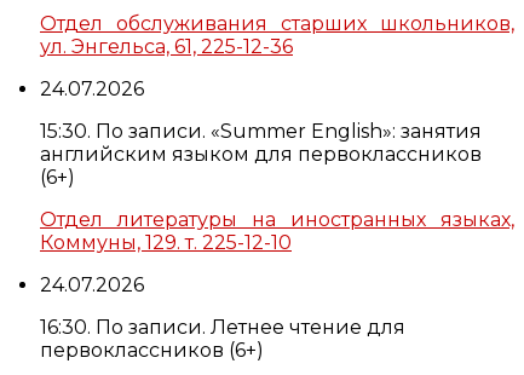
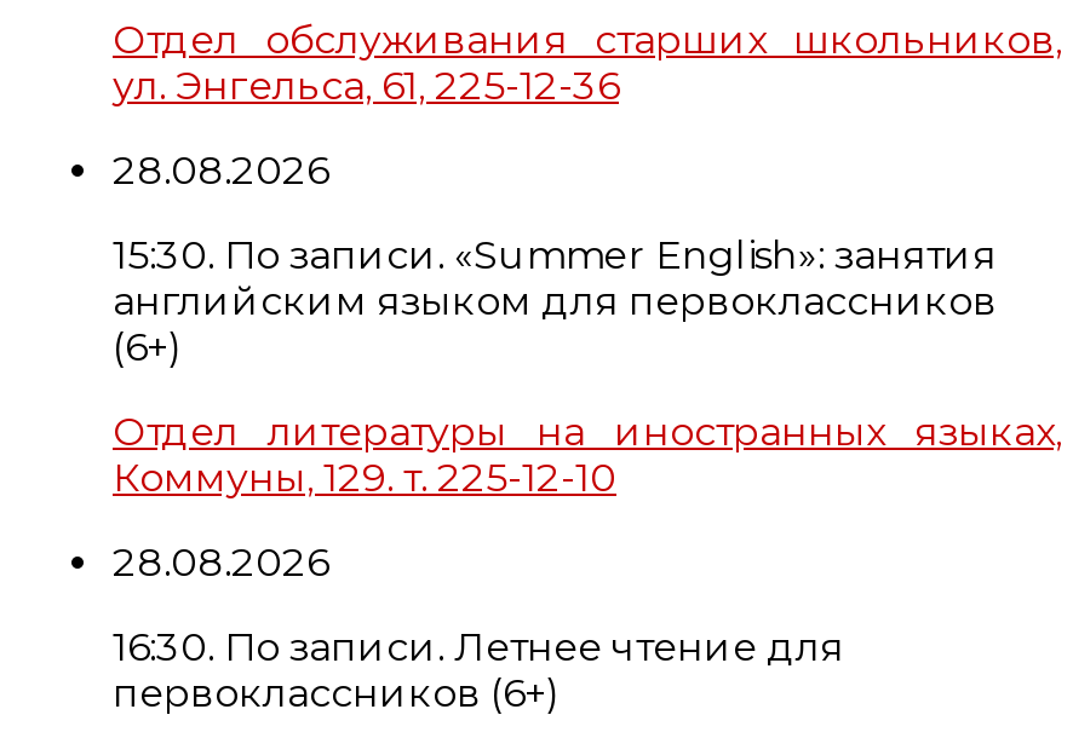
[40,78,144,101] 24.07.2026 -> [113,148,328,194] 28.08.2026
[40,274,144,297] 24.07.2026 -> [113,540,328,586] 28.08.2026

